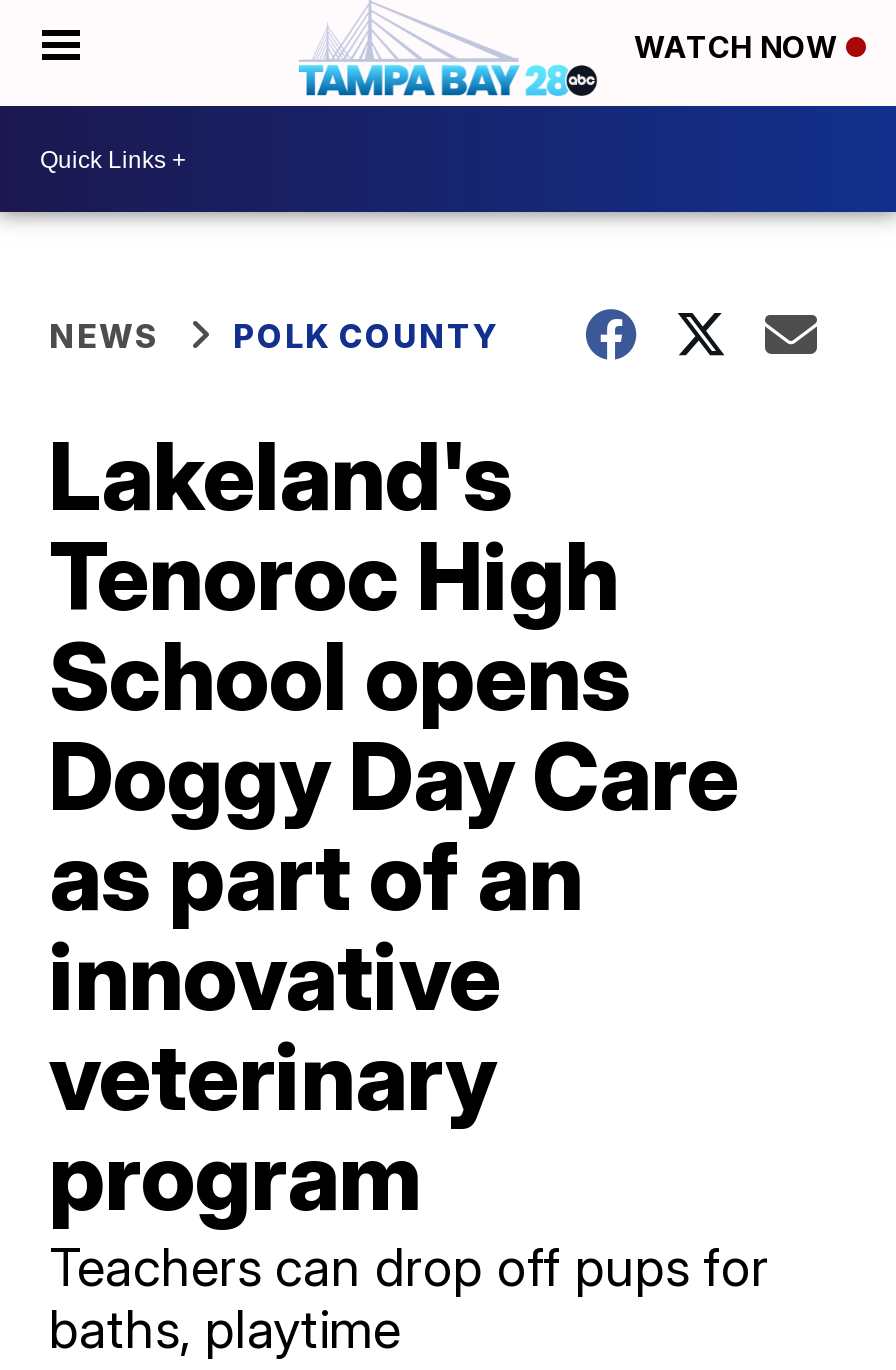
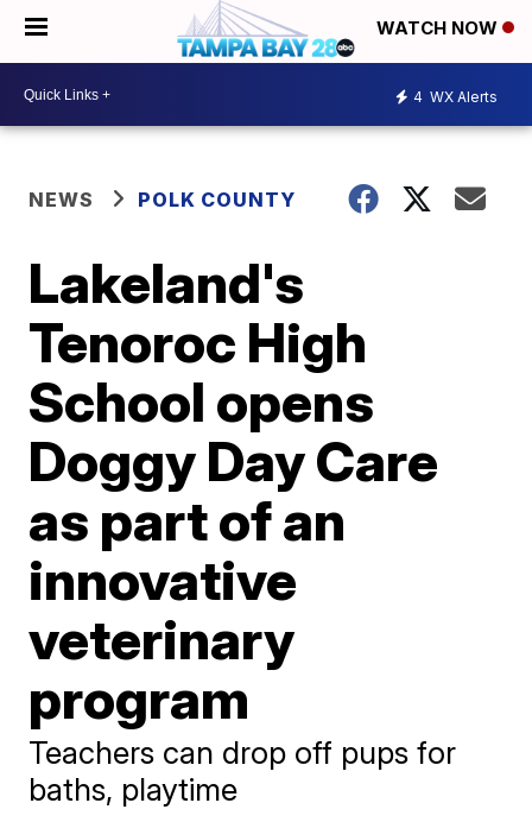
none -> [413,87,498,105] 4 WX Alerts

